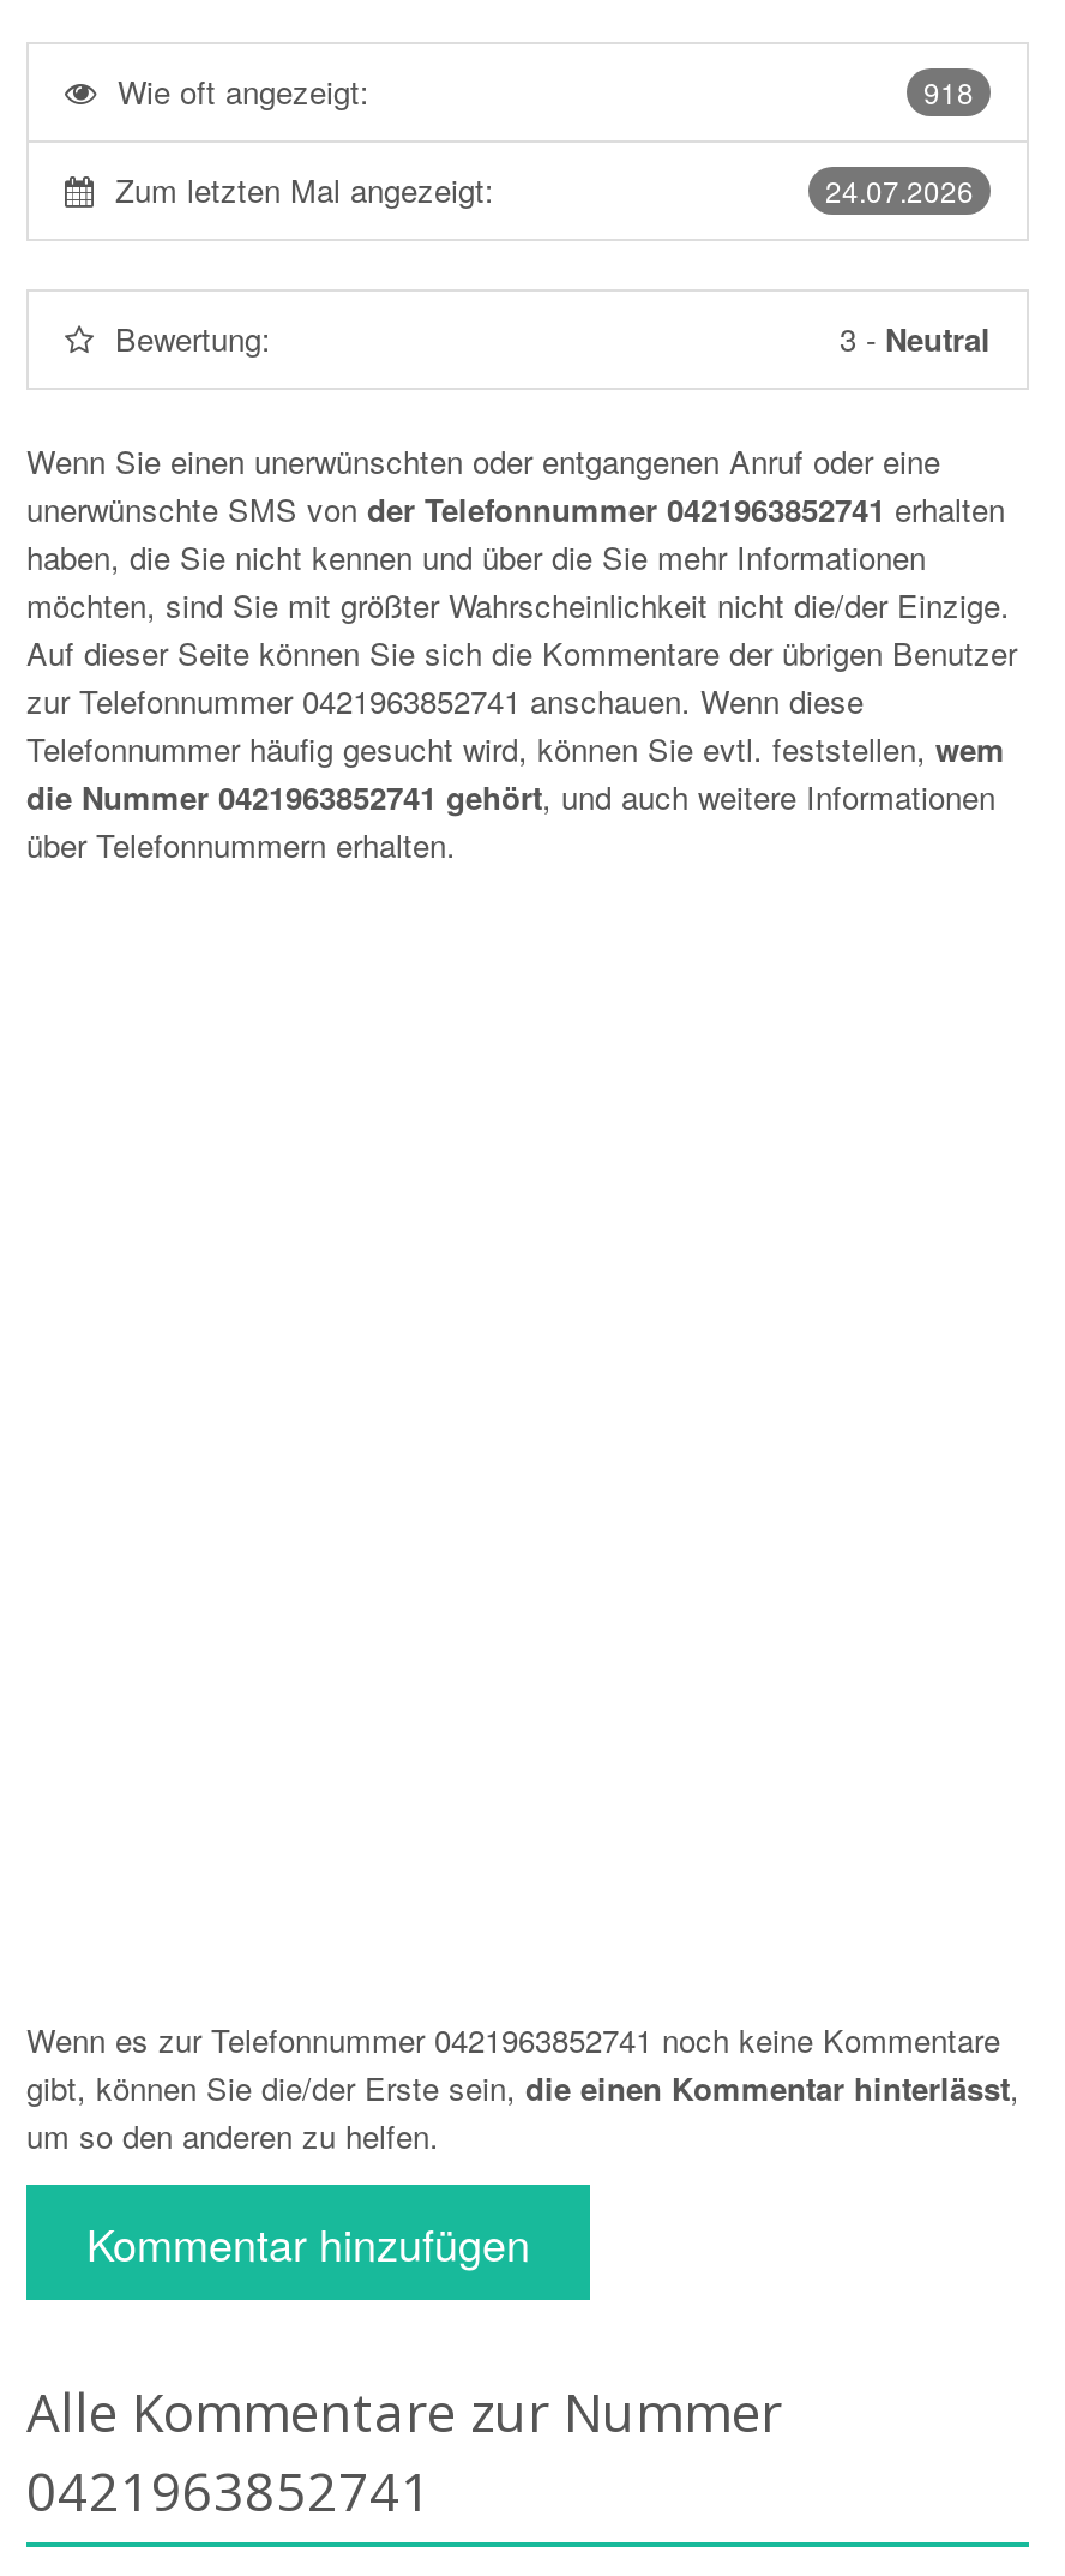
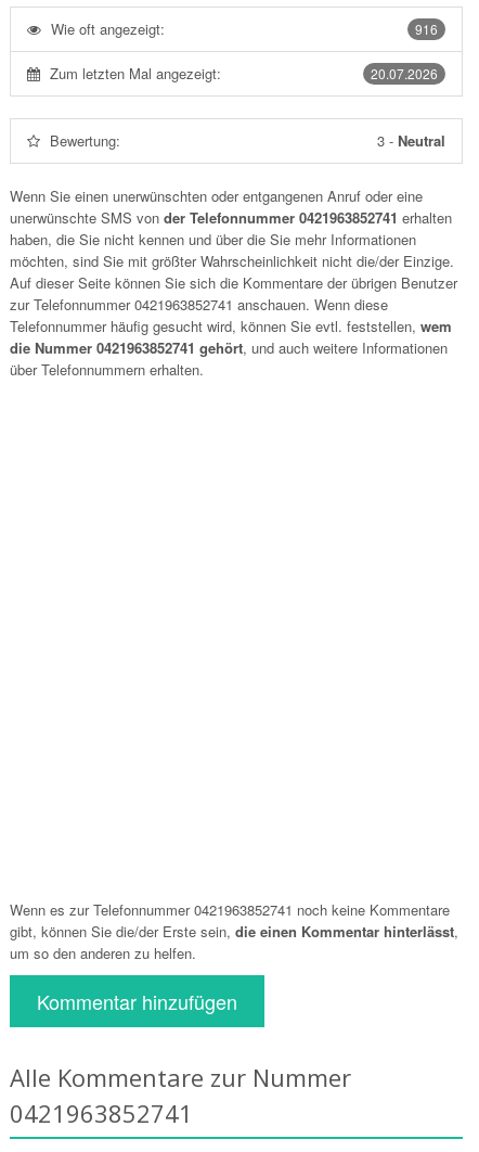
[923,71,974,112] 918 -> [415,20,438,38] 916
[825,169,974,210] 24.07.2026 -> [371,64,438,82] 20.07.2026

